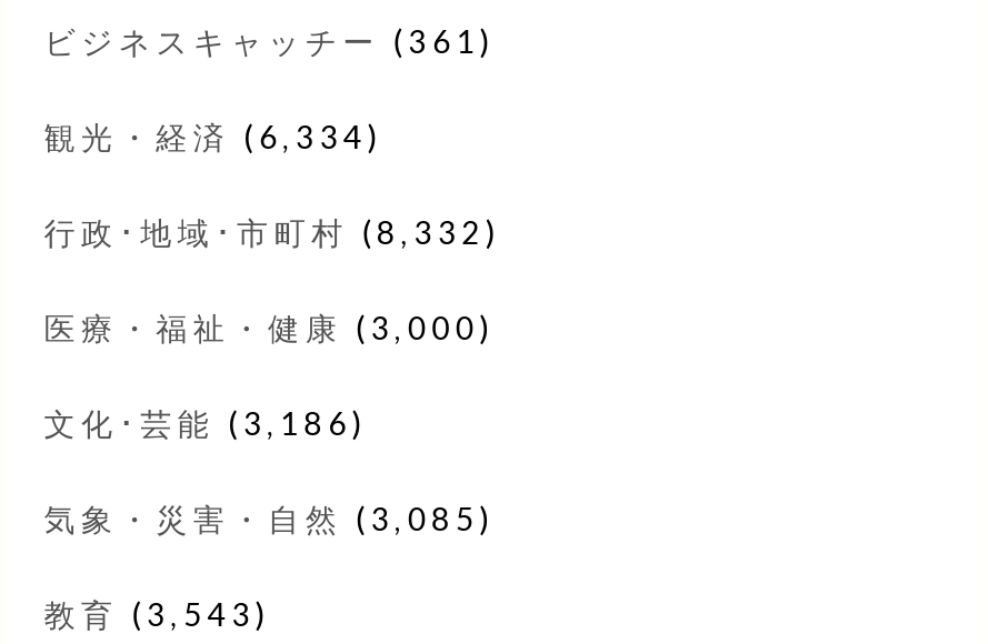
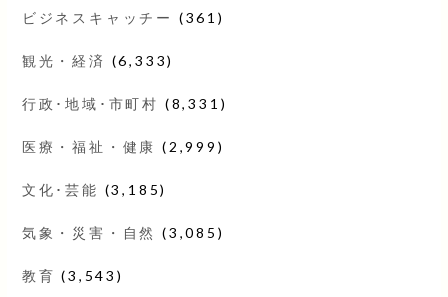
[44,117,383,155] 観光・経済(6,334) -> [22,52,174,69] 観光・経済(6,333)
[44,213,501,251] 行政･地域･市町村(8,332) -> [22,95,227,112] 行政･地域･市町村(8,331)
[44,308,495,346] 医療・福祉・健康(3,000) -> [22,138,224,155] 医療・福祉・健康(2,999)
[44,404,367,442] 文化･芸能(3,186) -> [22,181,167,198] 文化･芸能(3,185)

